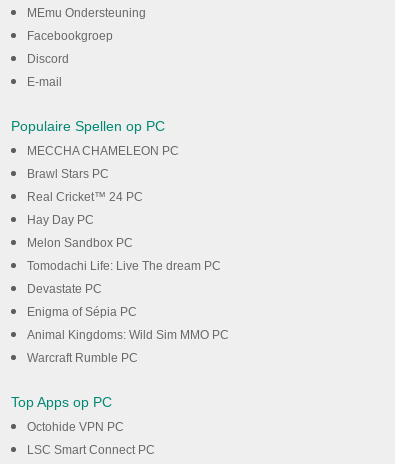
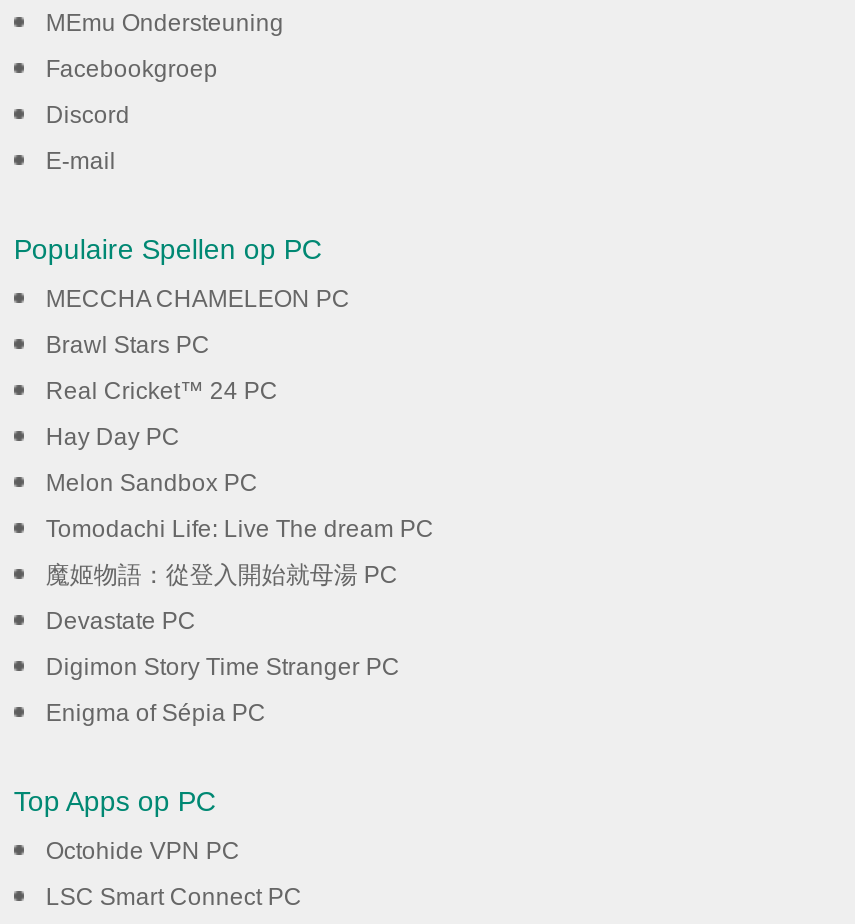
none -> [46,562,398,590] 魔姬物語：從登入開始就母湯 PC
moved [27,282,102,296] -> [46,608,196,636]: Devastate PC
none -> [46,654,400,682] Digimon Story Time Stranger PC
moved [27,305,137,319] -> [46,700,266,728]: Enigma of Sépia PC
[27,328,229,365] Animal Kingdoms: Wild Sim MMO PC | Warcraft Rumble PC -> none

